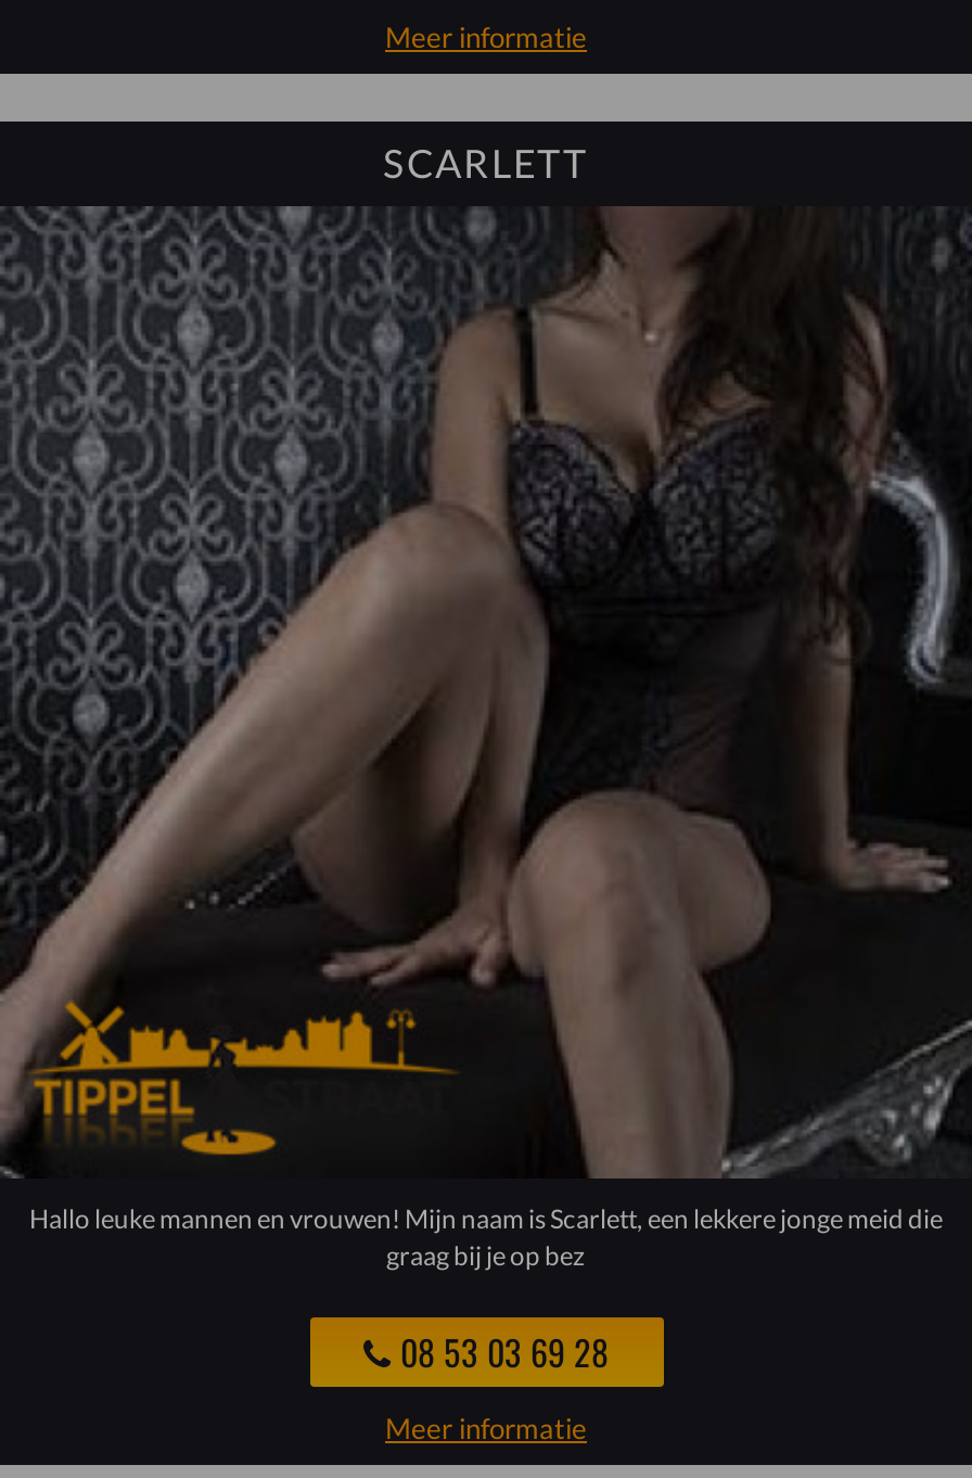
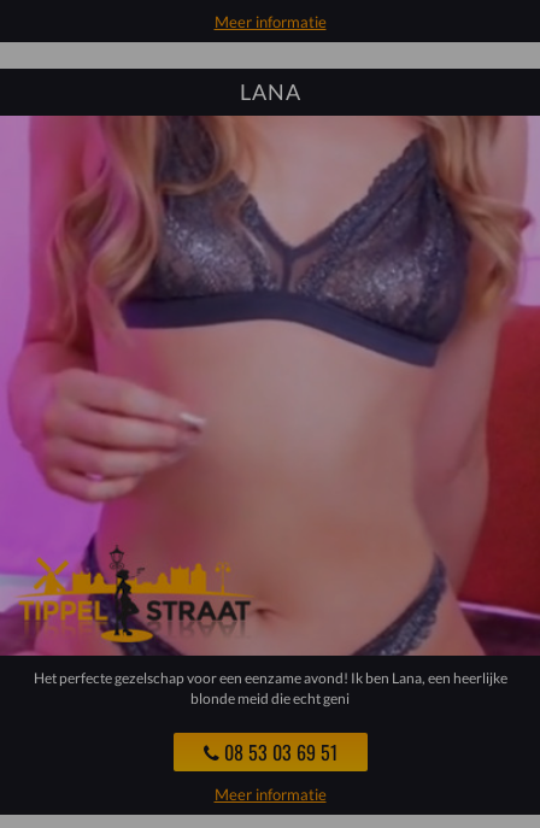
[383,139,589,187] SCARLETT -> [239,78,301,105] LANA
[7,206,965,1272] [image] | Hallo leuke mannen en vrouwen! Mijn naam is Scarlett, een lekkere jonge meid die | graag bij je op bez -> [4,114,536,707] [image] | Het perfecte gezelschap voor een eenzame avond! Ik ben Lana, een heerlijke | blonde meid die echt geni
[392,1326,609,1378] 08 53 03 69 28 -> [219,738,337,767] 08 53 03 69 51

